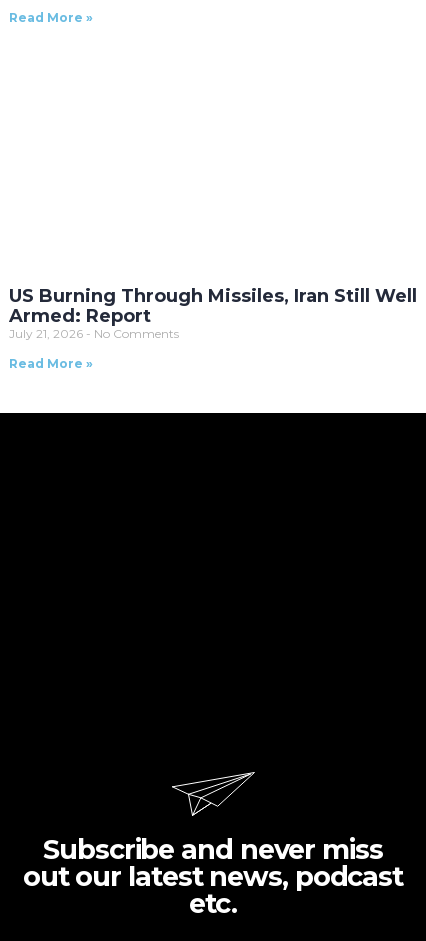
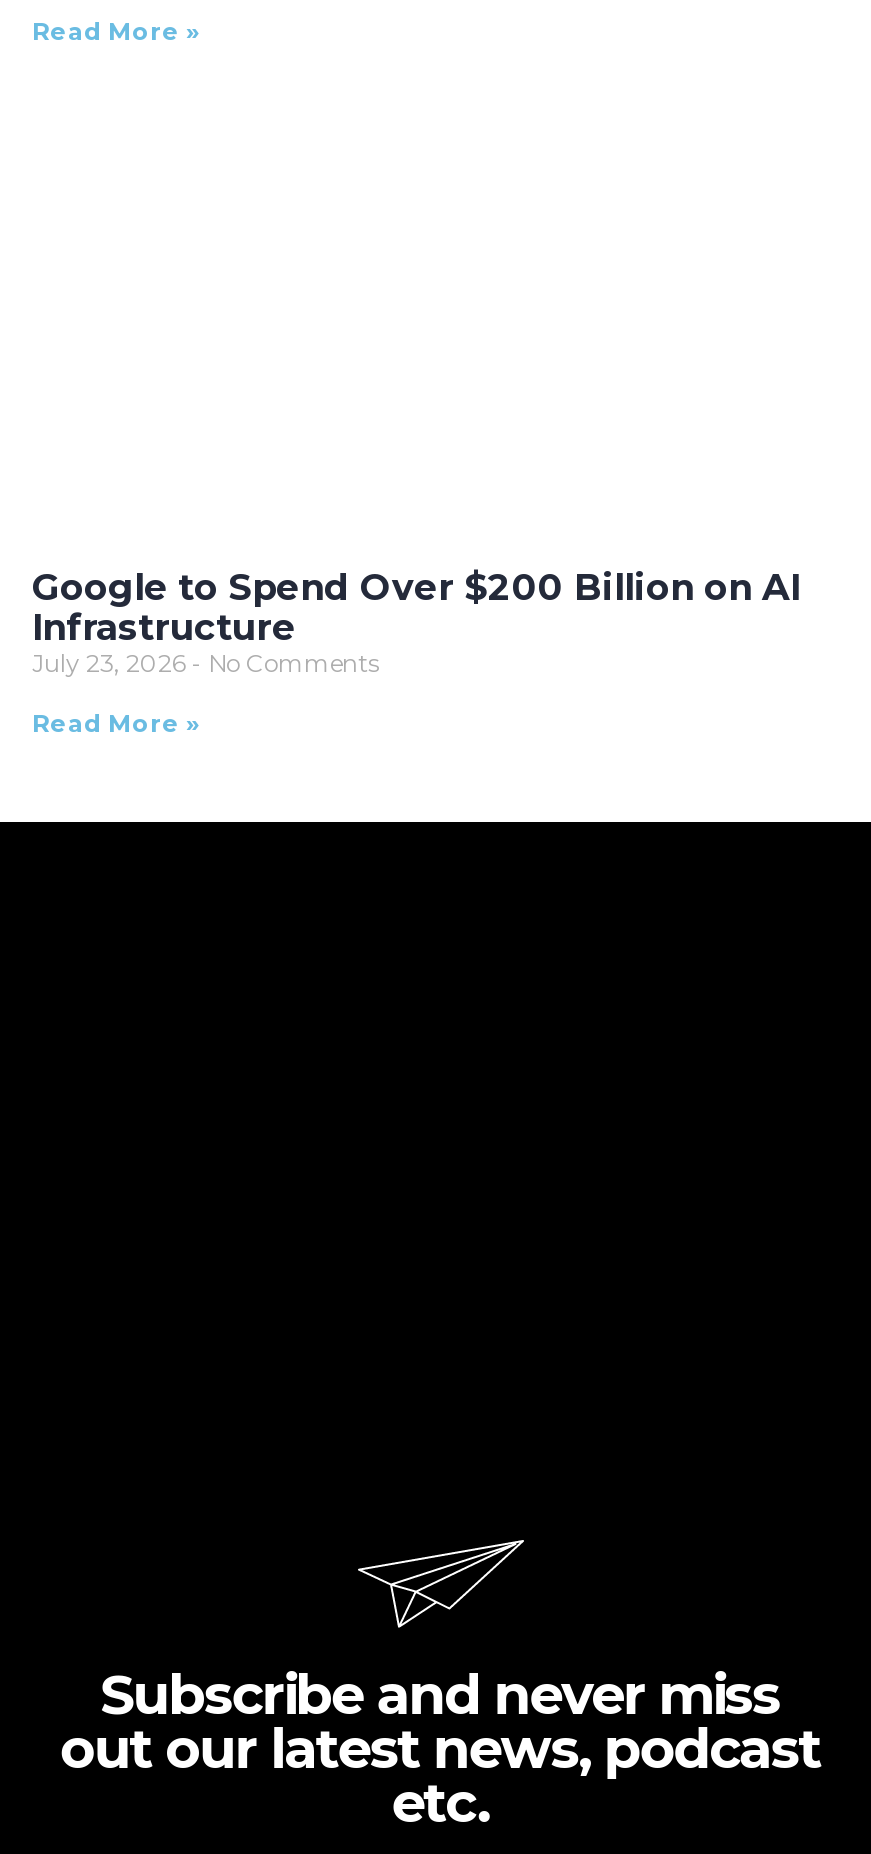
[9,285,417,341] US Burning Through Missiles, Iran Still Well | Armed: Report | July 21, 2026 No Comments -> [32,565,800,677] Google to Spend Over $200 Billion on AI | Infrastructure | July 23, 2026 No Comments

